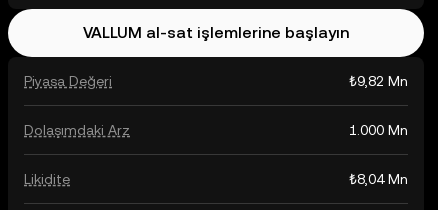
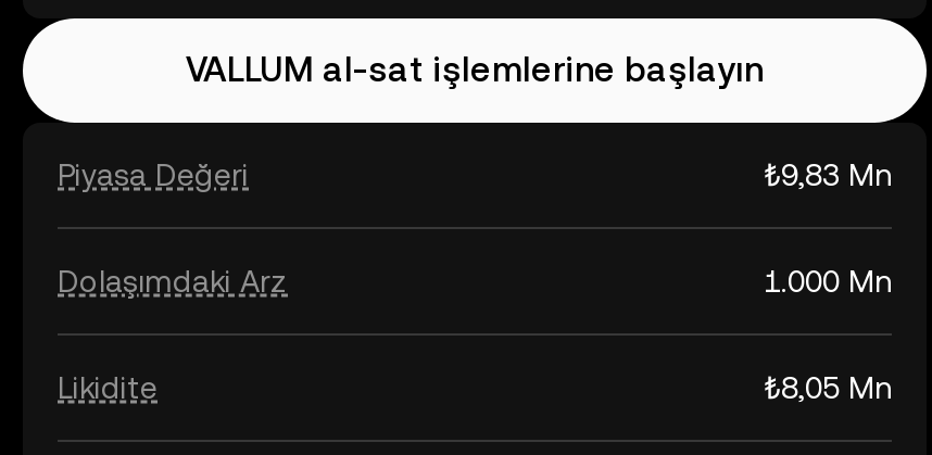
[349,73,408,89] ₺9,82 Mn -> [764,157,892,192] ₺9,83 Mn
[349,171,408,187] ₺8,04 Mn -> [764,370,892,405] ₺8,05 Mn

